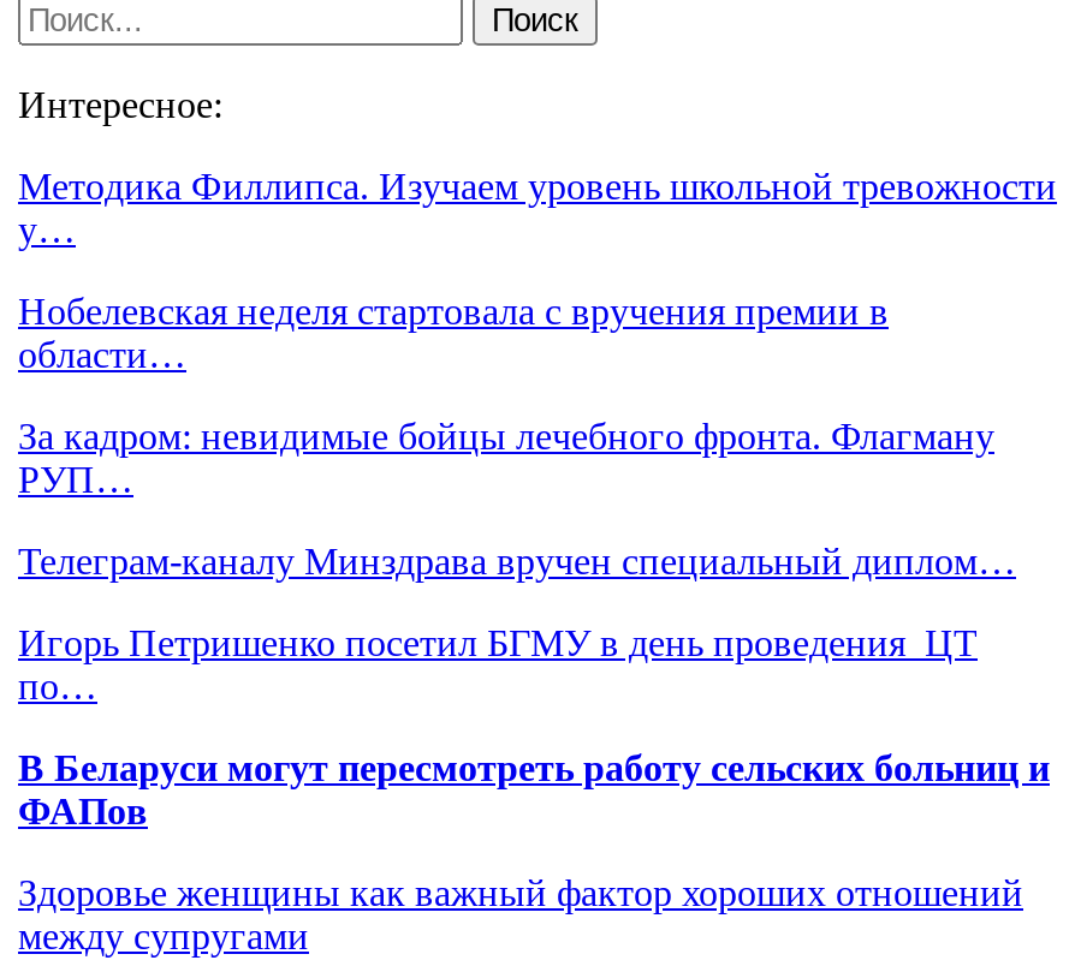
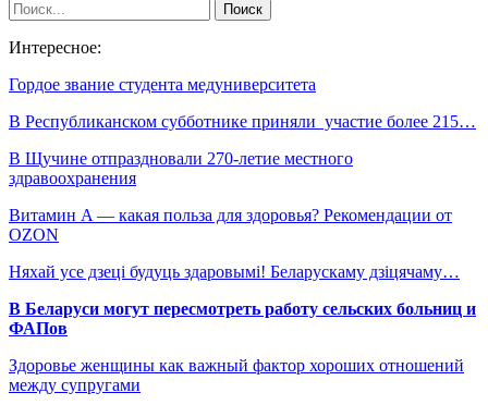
[18,165,1057,249] Методика Филлипса. Изучаем уровень школьной тревожности | у… -> [9,75,316,93] Гордое звание студента медуниверситета
[18,290,889,374] Нобелевская неделя стартовала с вручения премии в | области… -> [9,112,476,130] В Республиканском субботнике приняли участие более 215…
[18,415,994,499] За кадром: невидимые бойцы лечебного фронта. Флагману | РУП… -> [9,149,353,187] В Щучине отпраздновали 270-летие местного | здравоохранения
[18,540,1016,581] Телеграм-каналу Минздрава вручен специальный диплом… -> [9,206,452,244] Витамин A — какая польза для здоровья? Рекомендации от | OZON
[18,622,978,706] Игорь Петришенко посетил БГМУ в день проведения ЦТ | по… -> [9,262,460,281] Няхай усе дзеці будуць здаровымі! Беларускаму дзіцячаму…

